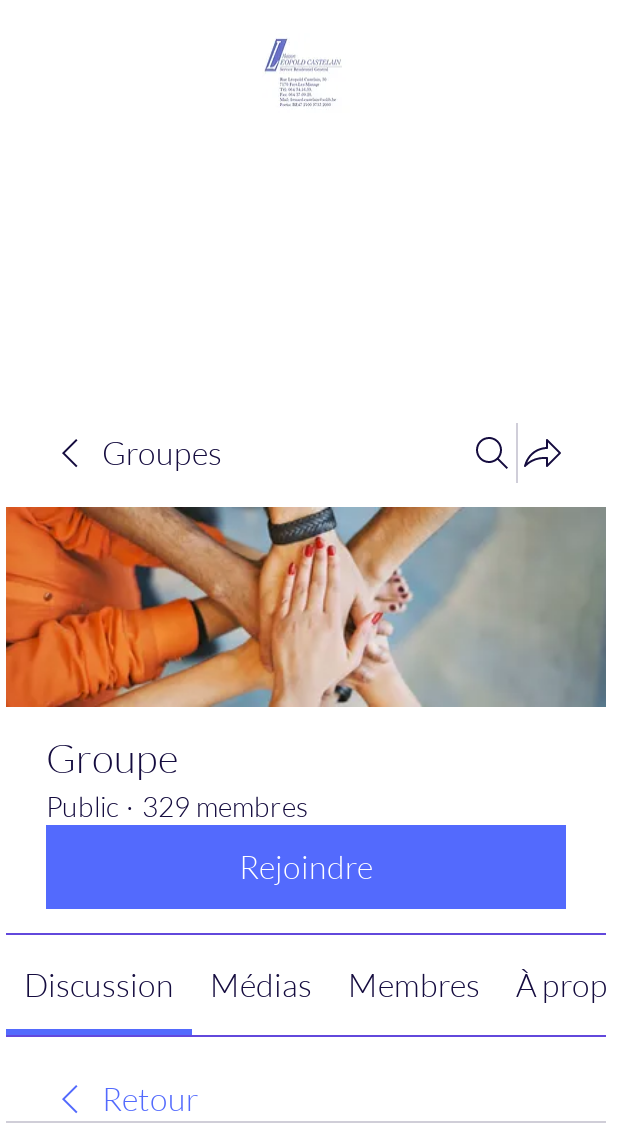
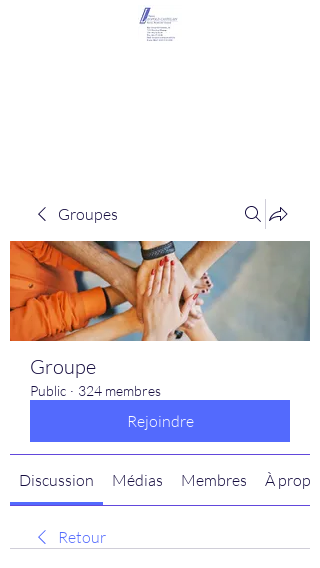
[46,789,308,823] Public · 329 membres -> [30,382,161,399] Public · 324 membres

